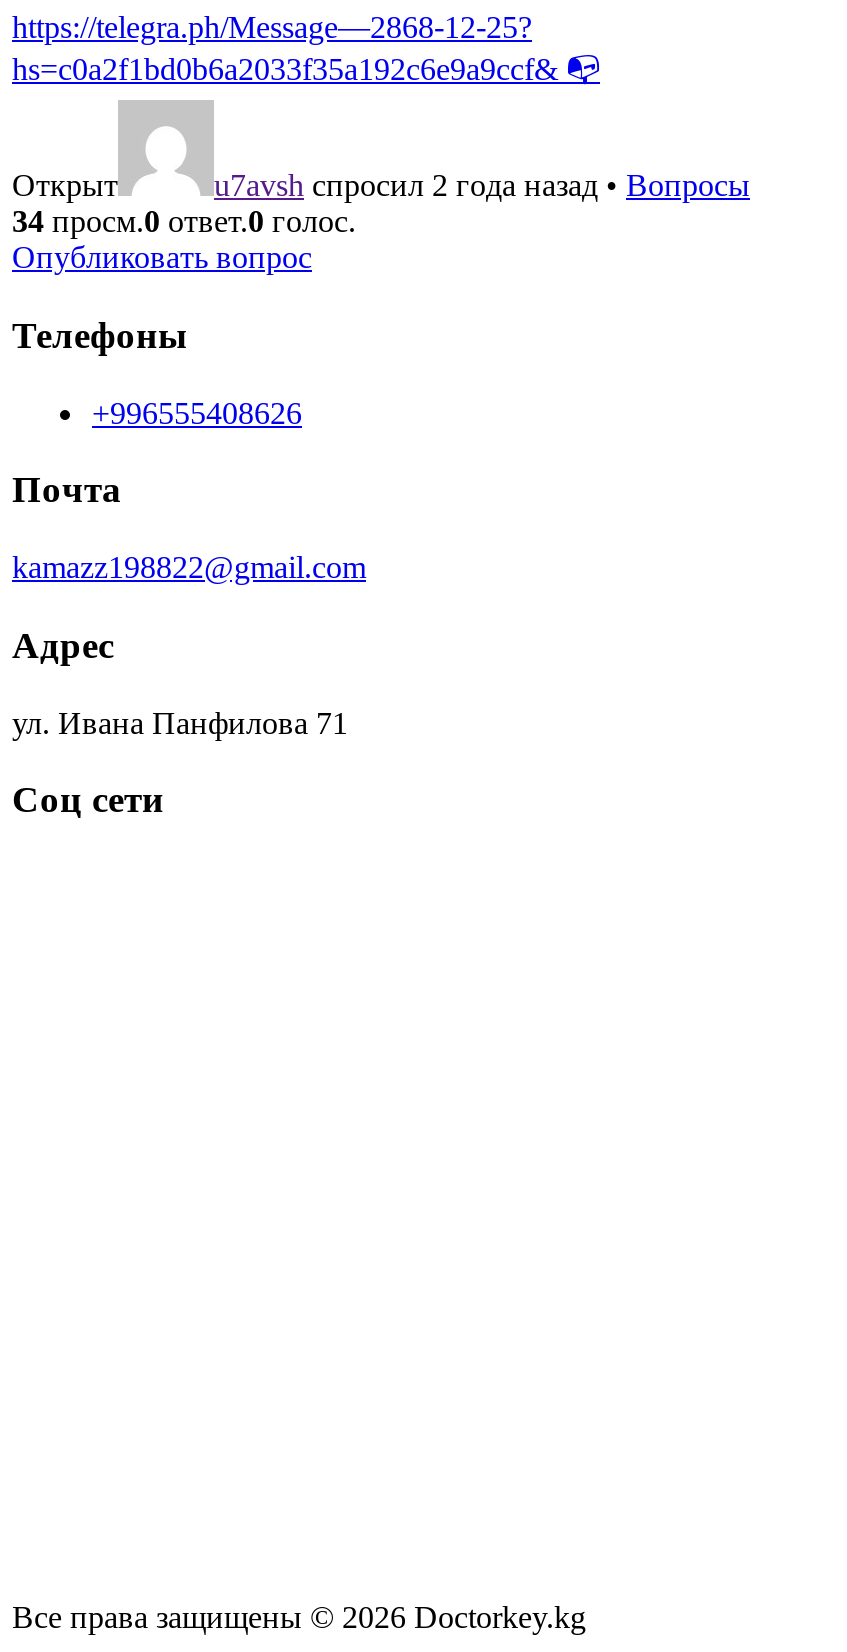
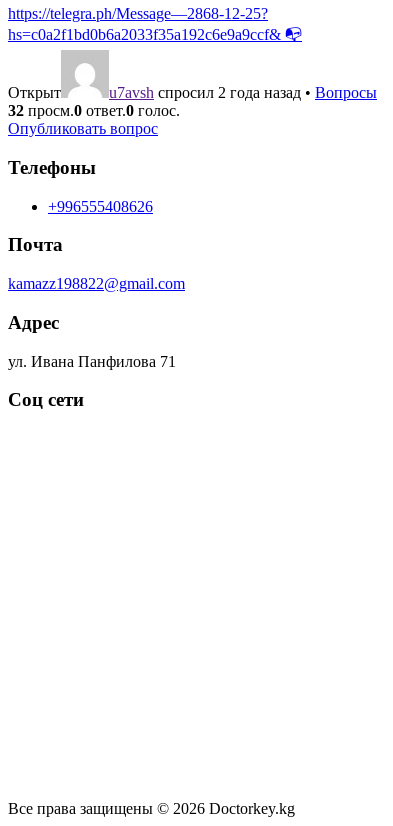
[12,204,356,238] 34 просм.0 ответ.0 голос. -> [8,102,180,119] 32 просм.0 ответ.0 голос.

